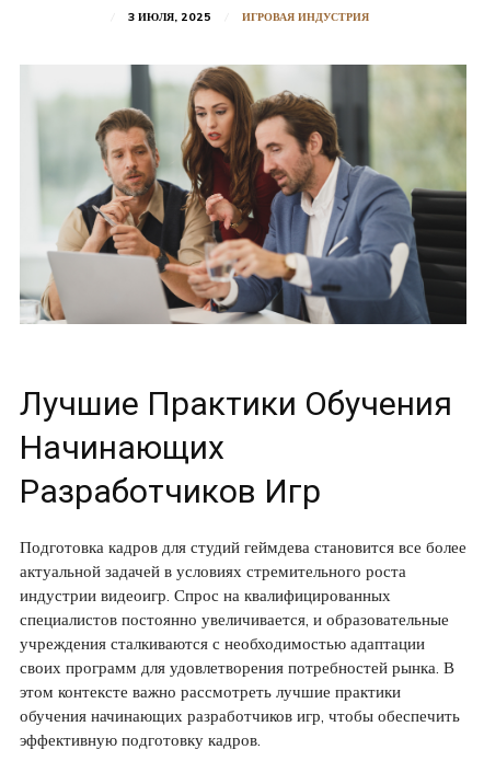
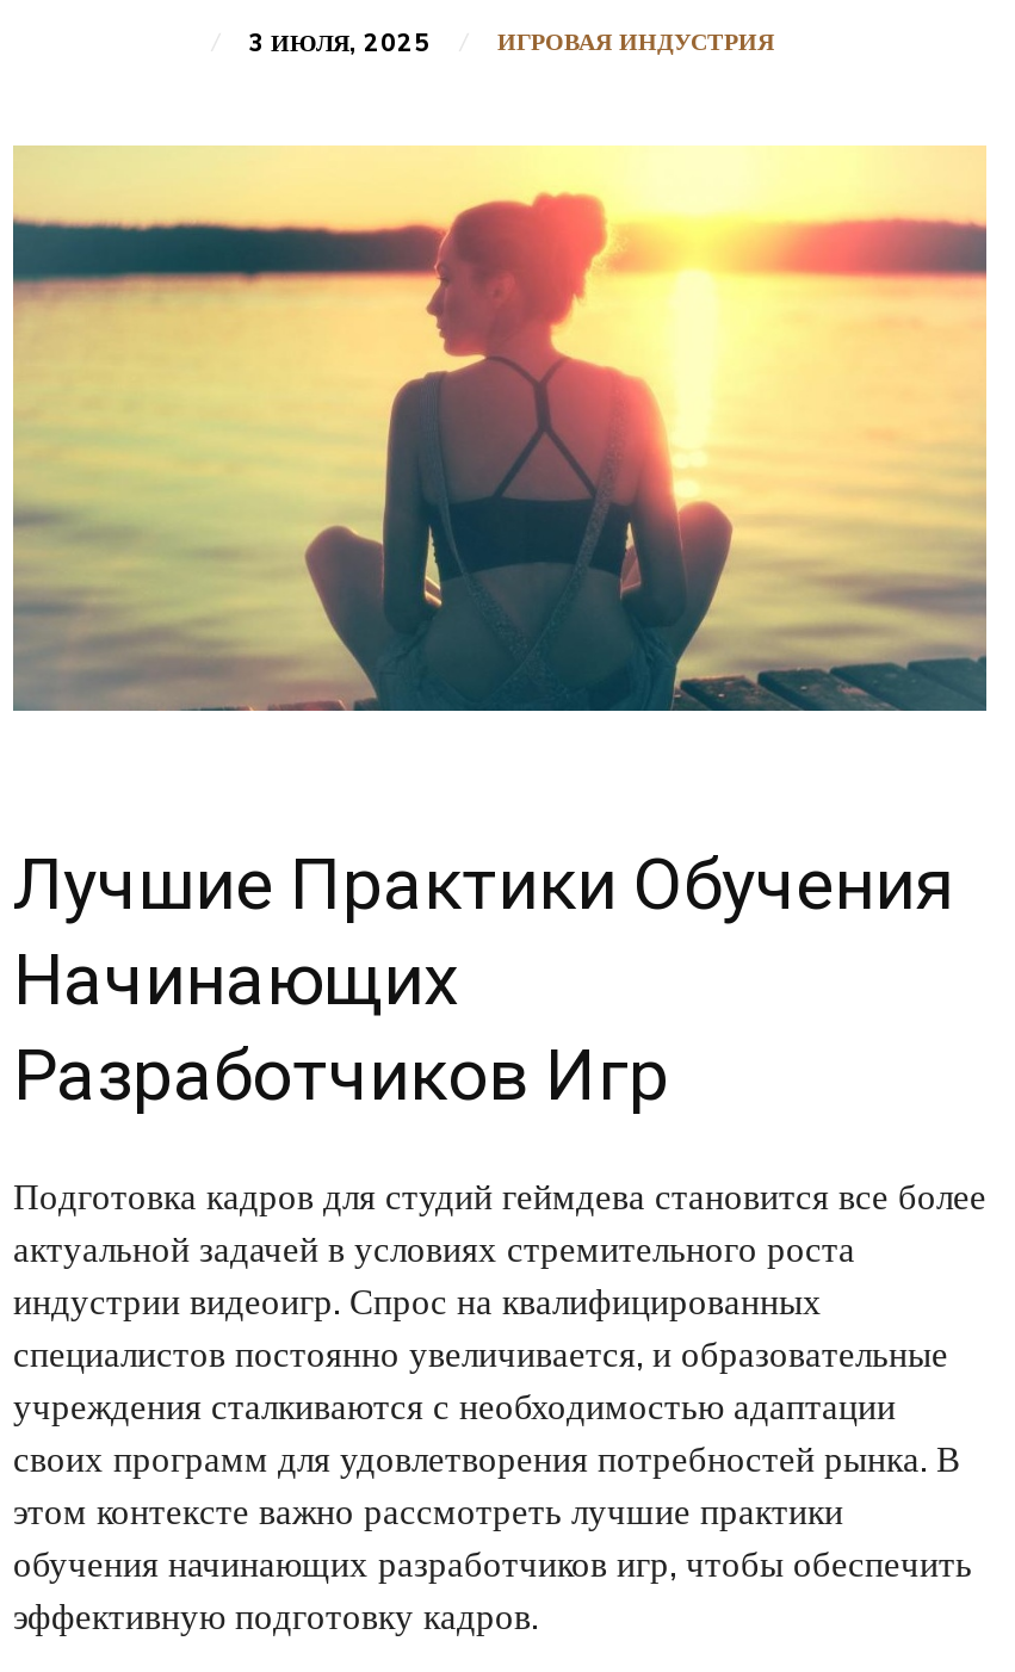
[20,64,468,325] [image] -> [11,145,986,713] [image]

